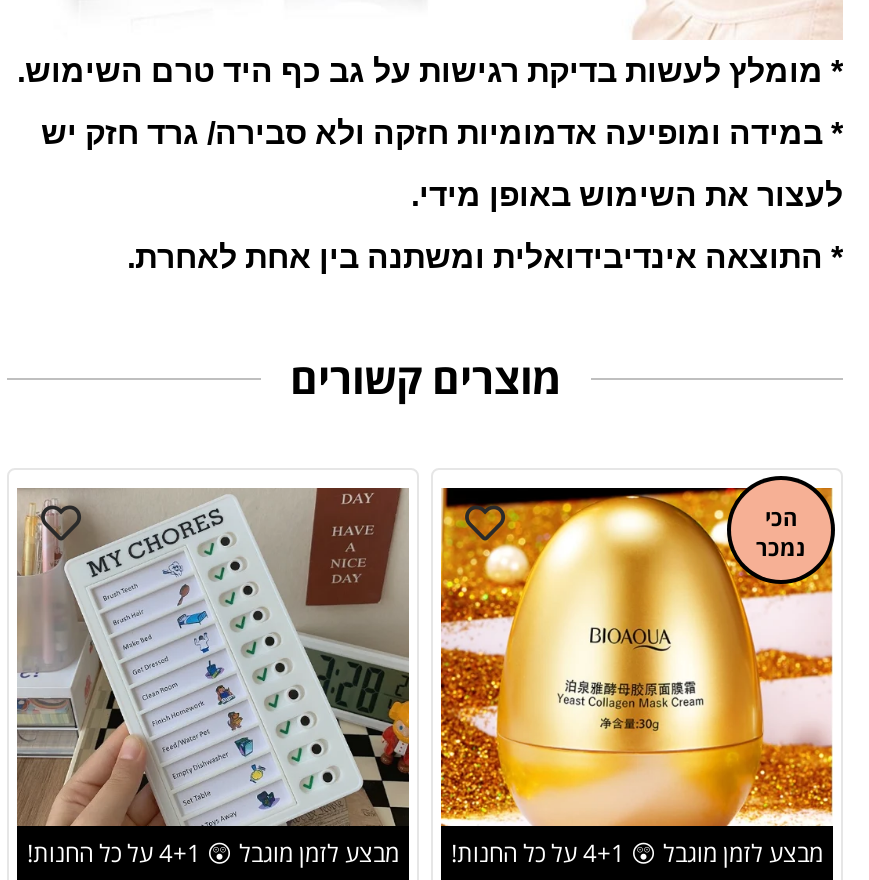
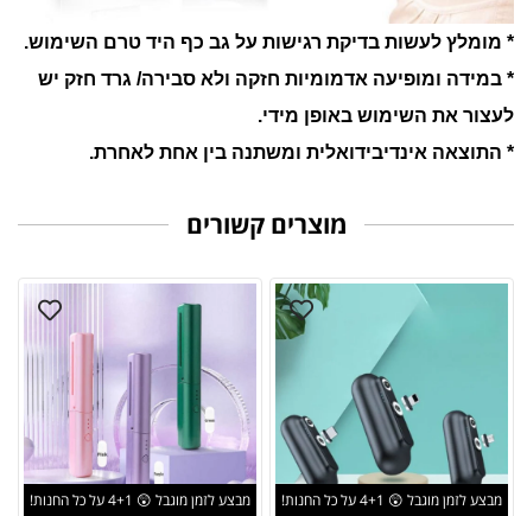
[439,474,837,828] [image] -> [274,282,509,485] [image]
[15,486,411,828] [image] -> [24,284,256,485] [image]
[756,501,806,561] הכי | נמכר -> none

